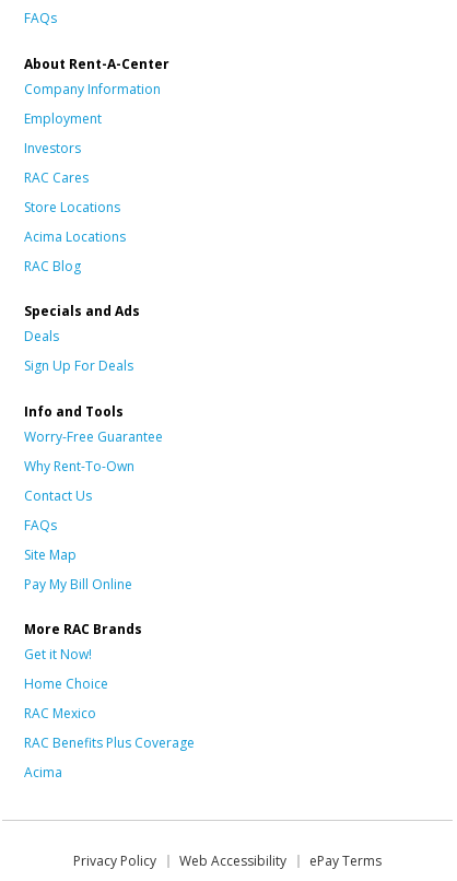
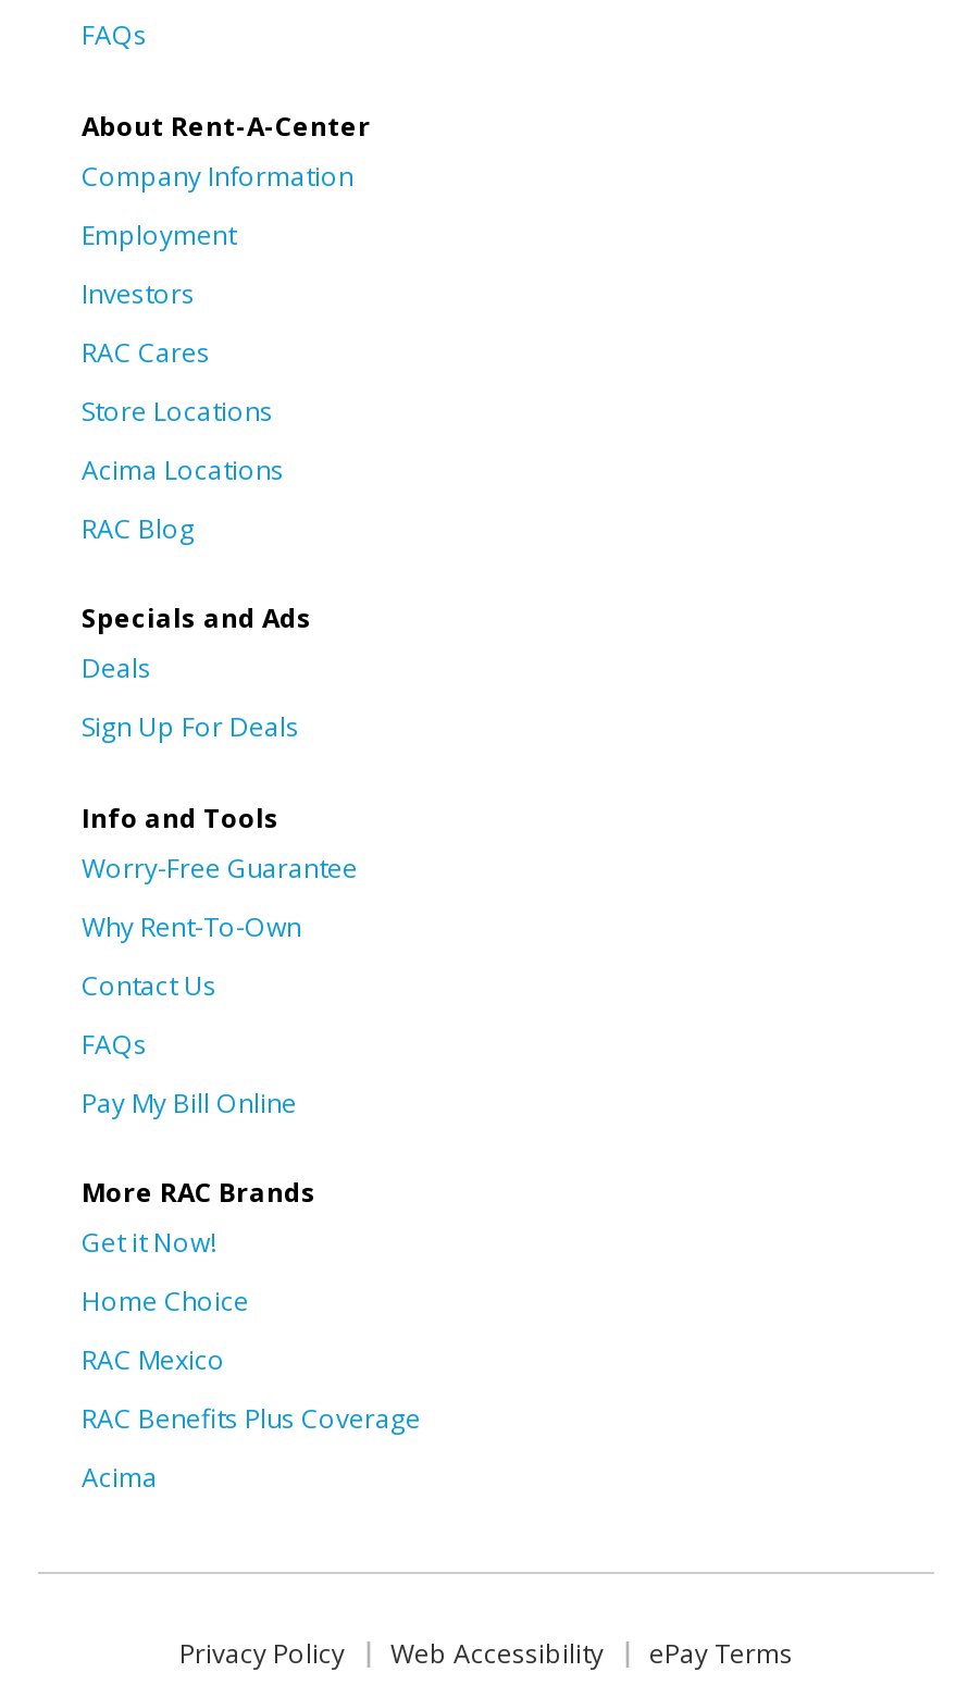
[24,546,77,564] Site Map -> none

